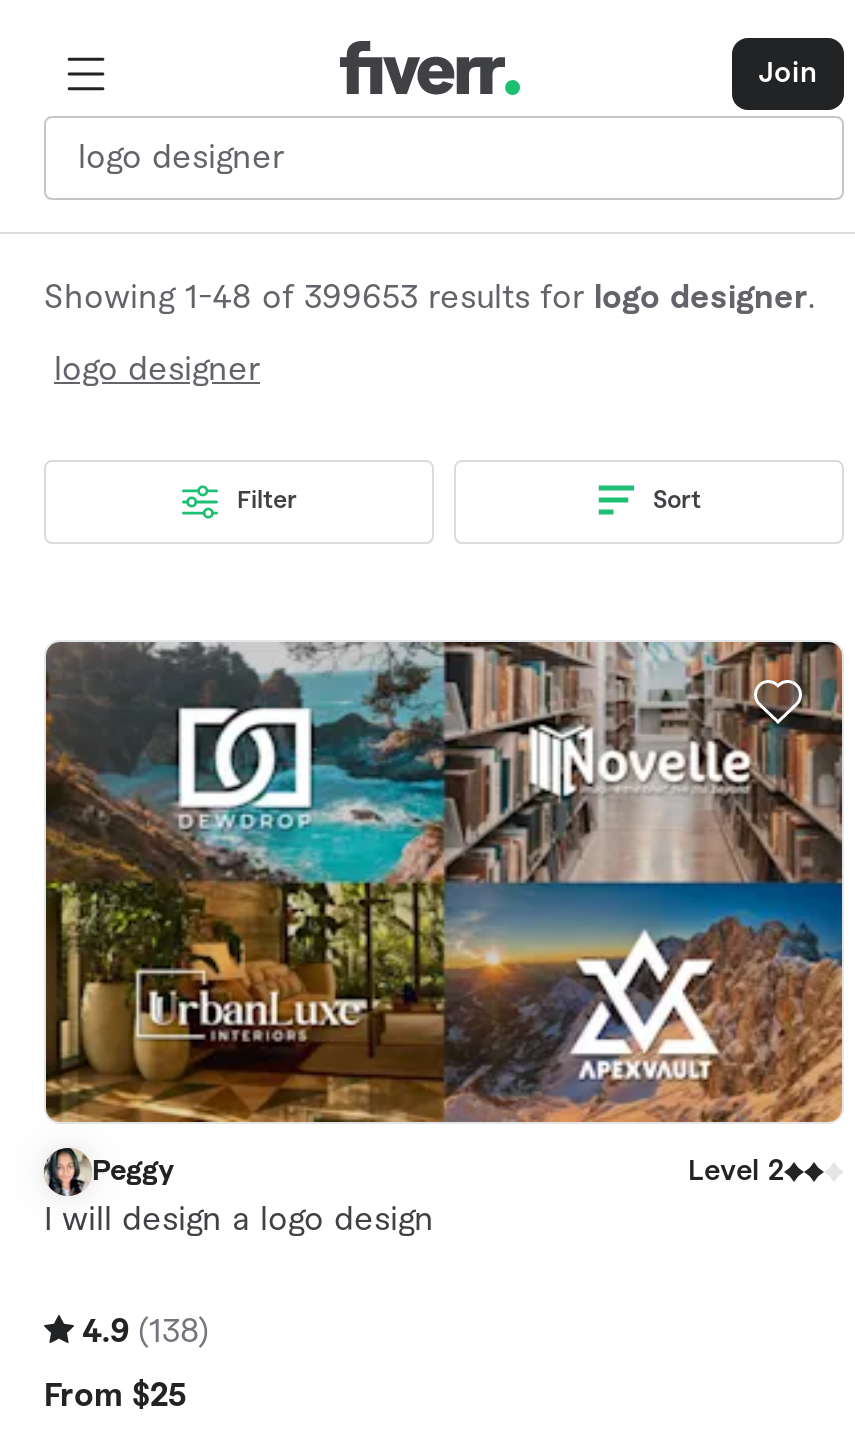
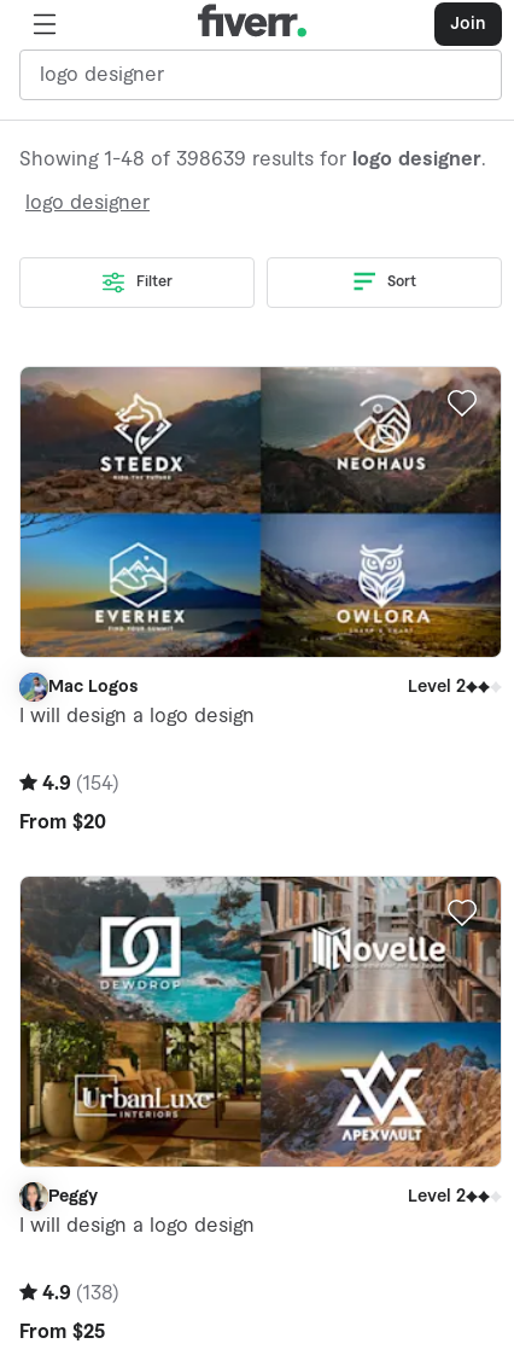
[44,282,816,314] Showing 1-48 of 399653 results for logo designer. -> [19,150,486,169] Showing 1-48 of 398639 results for logo designer.
none -> [19,366,502,832] [image] | M Mac Logos | Level 2 | I will design a logo design | 4.9 (154) | From $20

